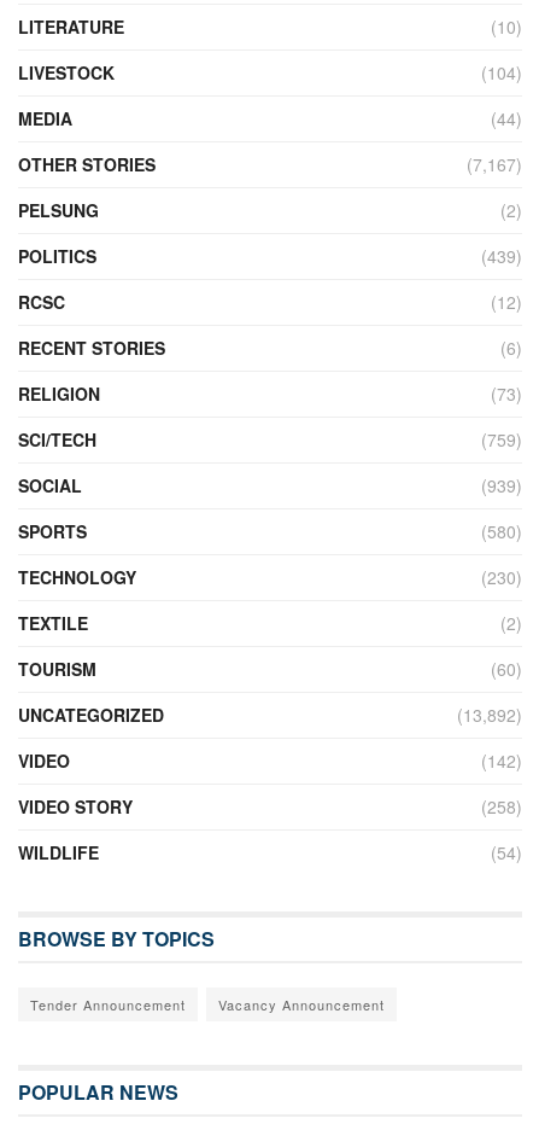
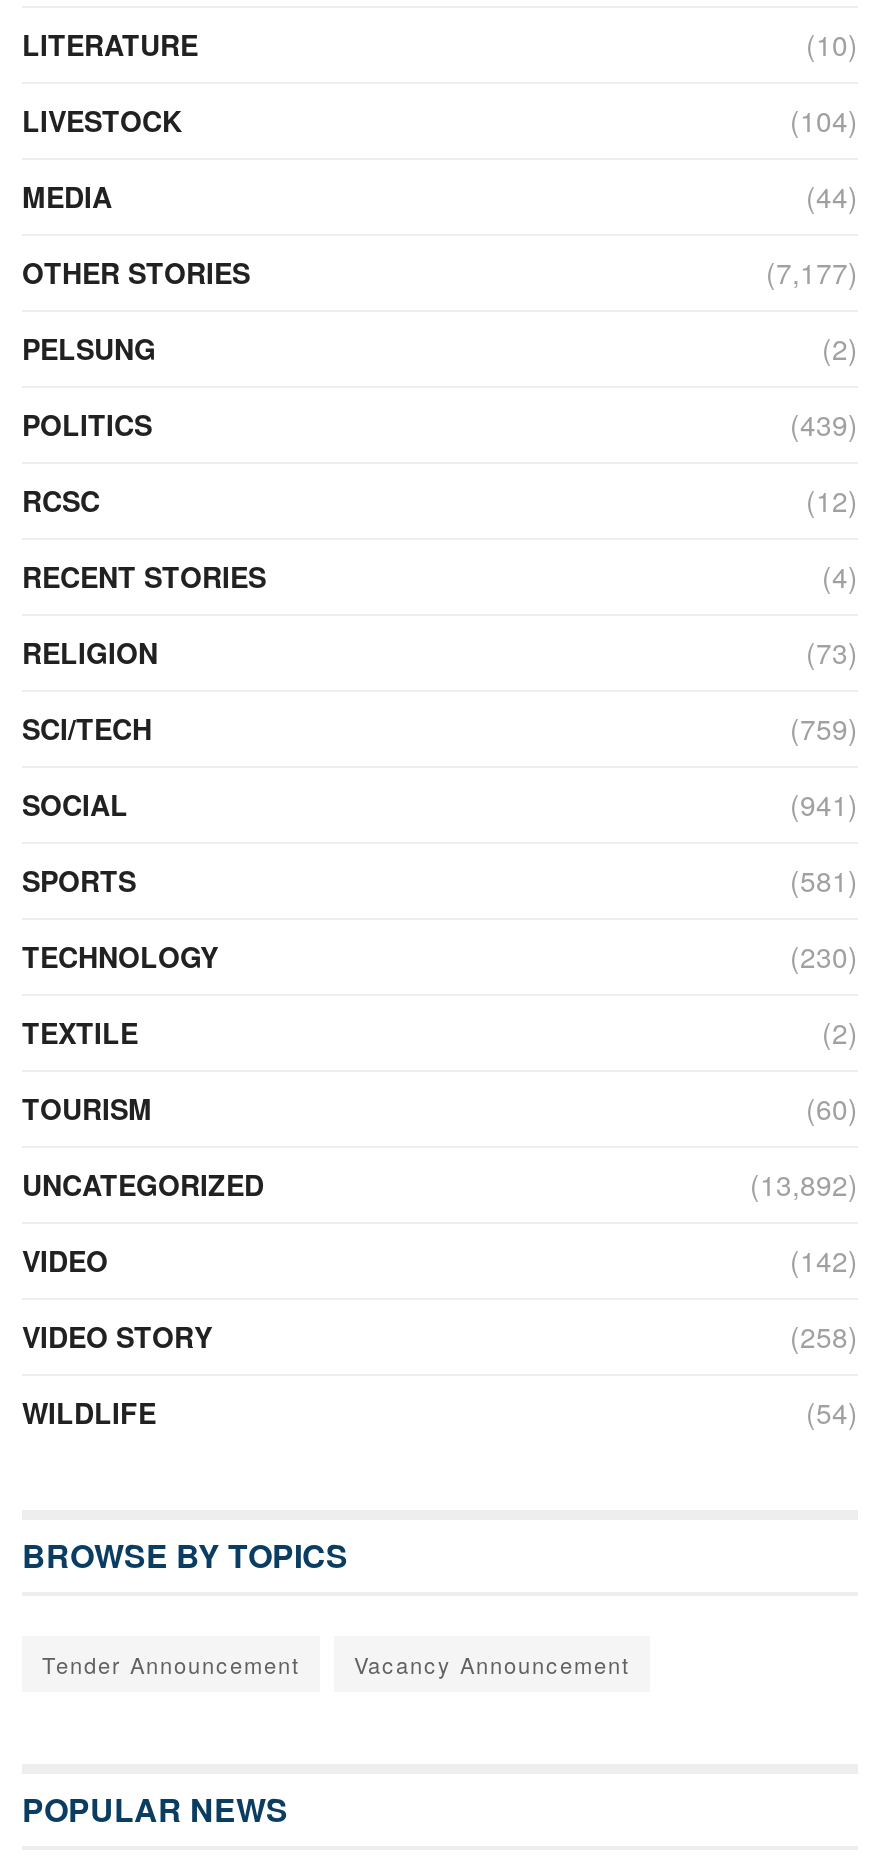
[467,152,522,176] (7,167) -> [766,251,858,291] (7,177)
[500,336,522,360] (6) -> [822,555,858,595] (4)
[481,473,522,497] (939) -> [790,783,858,823] (941)
[481,519,522,543] (580) -> [790,859,858,899] (581)

